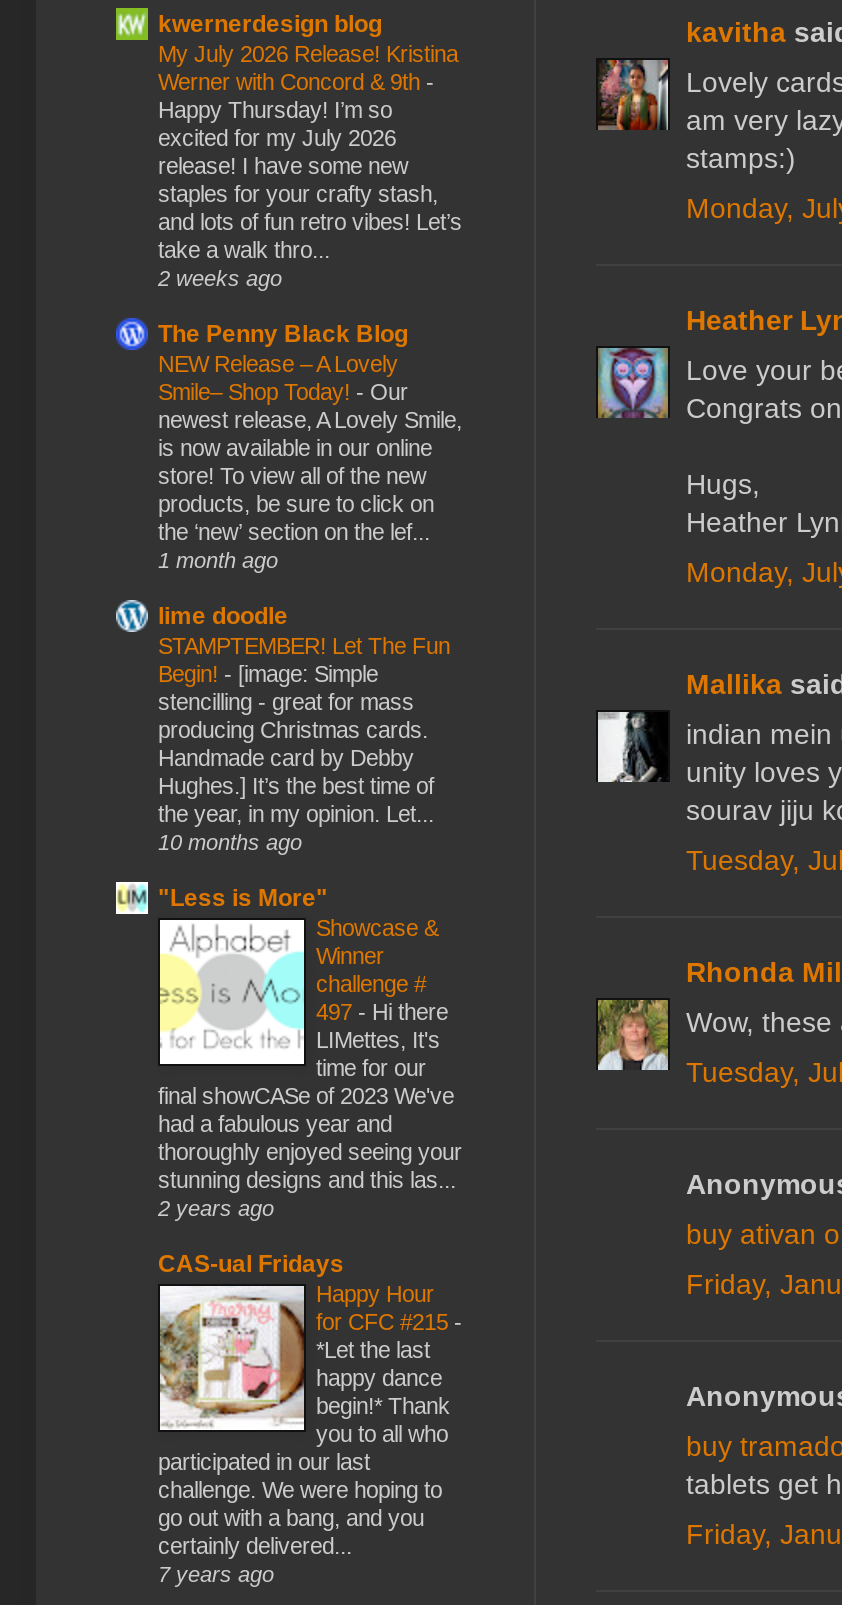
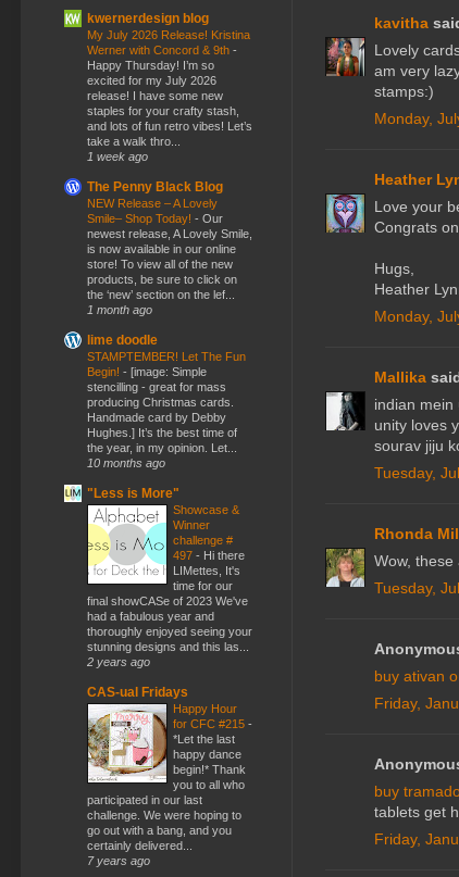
[158,266,282,290] 2 weeks ago -> [87,150,148,163] 1 week ago

